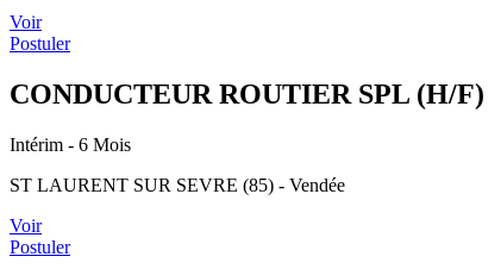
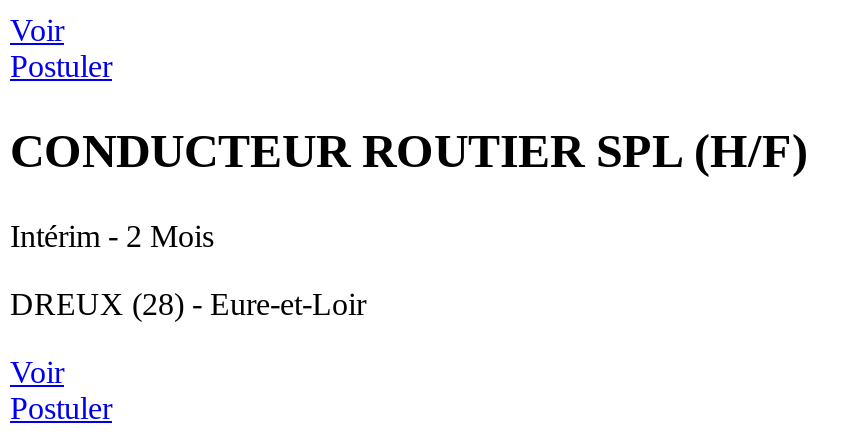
[10,134,131,154] Intérim - 6 Mois -> [10,219,214,253] Intérim - 2 Mois
[10,174,345,195] ST LAURENT SUR SEVRE (85) - Vendée -> [10,287,366,321] DREUX (28) - Eure-et-Loir

